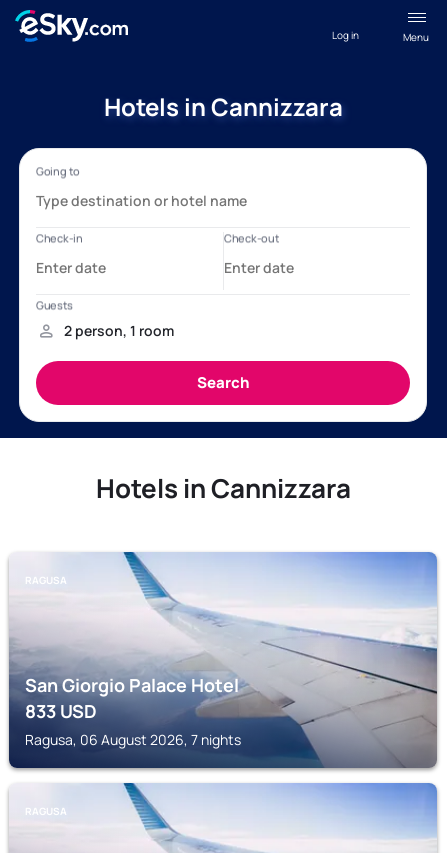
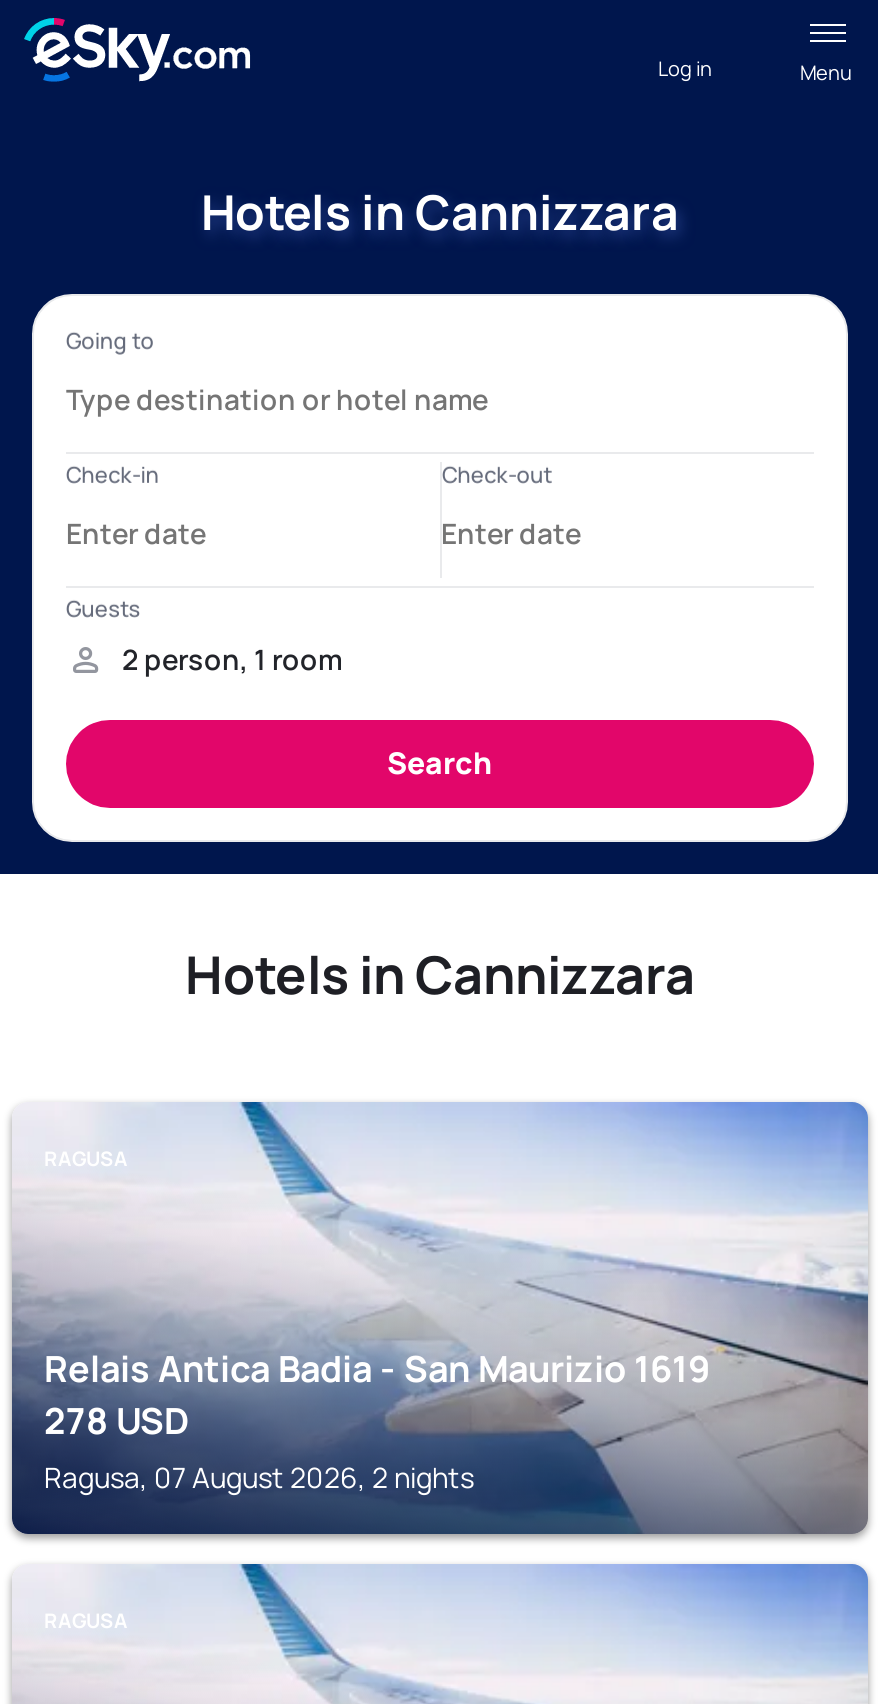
[25,673,241,749] San Giorgio Palace Hotel | 833 USD | Ragusa, 06 August 2026, 7 nights -> [44,1344,710,1496] Relais Antica Badia - San Maurizio 1619 | 278 USD | Ragusa, 07 August 2026, 2 nights

